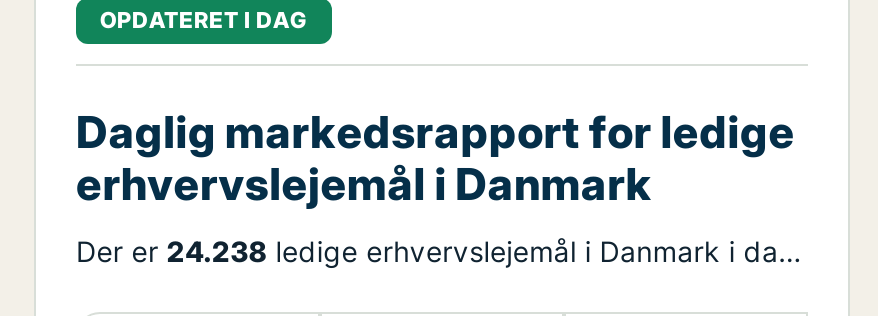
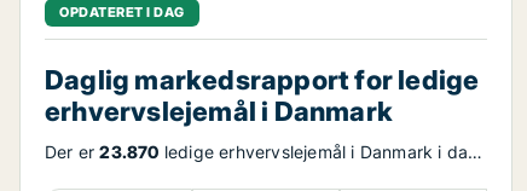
[76,234,805,268] Der er 24.238 ledige erhvervslejemål i Danmark i dag. -> [45,141,484,162] Der er 23.870 ledige erhvervslejemål i Danmark i dag.

